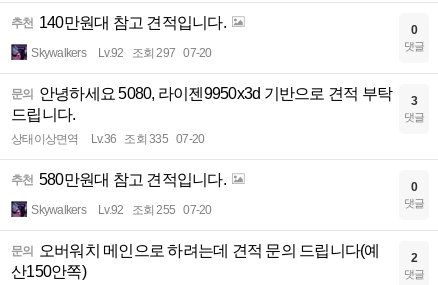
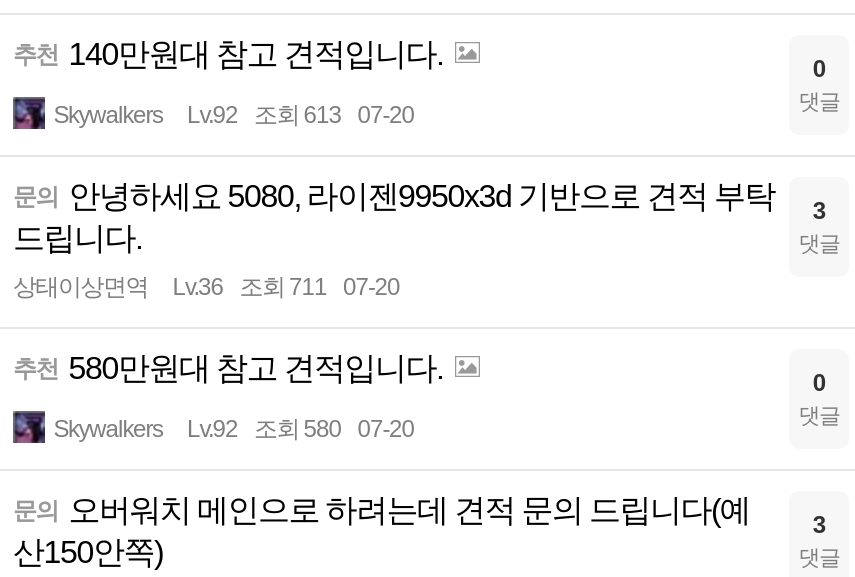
[31,46,211,60] Skywalkers Lv.92 조회 297 07-20 -> [53,100,414,128] Skywalkers Lv.92 조회 613 07-20
[11,132,204,146] 상태이상면역 Lv.36 조회 335 07-20 -> [13,272,399,300] 상태이상면역 Lv.36 조회 711 07-20
[31,203,211,217] Skywalkers Lv.92 조회 255 07-20 -> [53,414,414,442] Skywalkers Lv.92 조회 580 07-20
[411,251,417,265] 2 -> [813,510,825,538] 3

